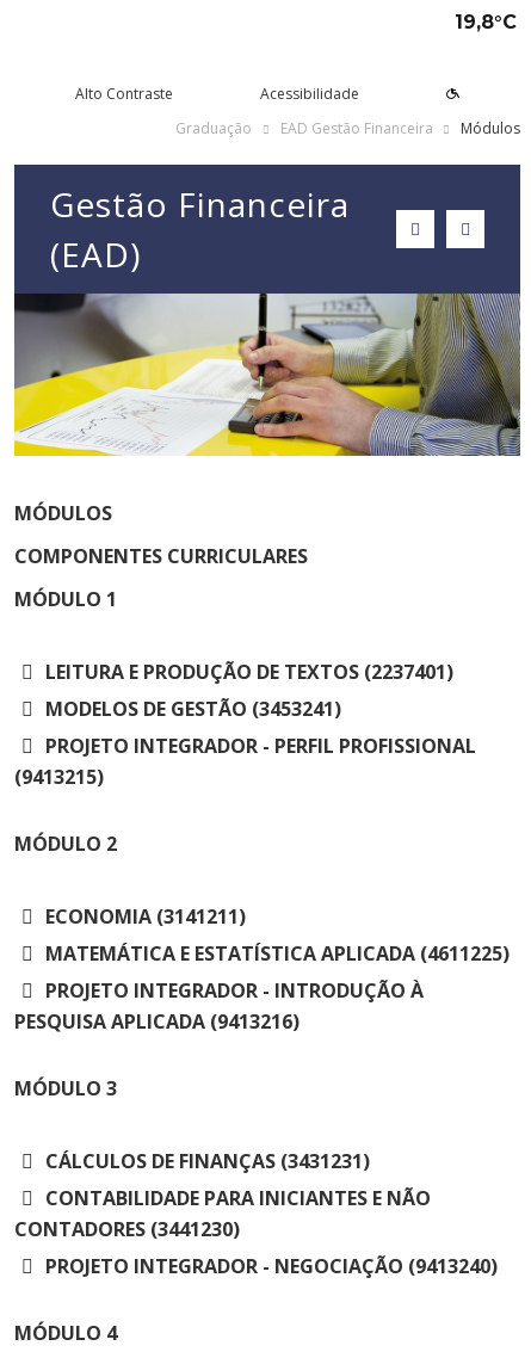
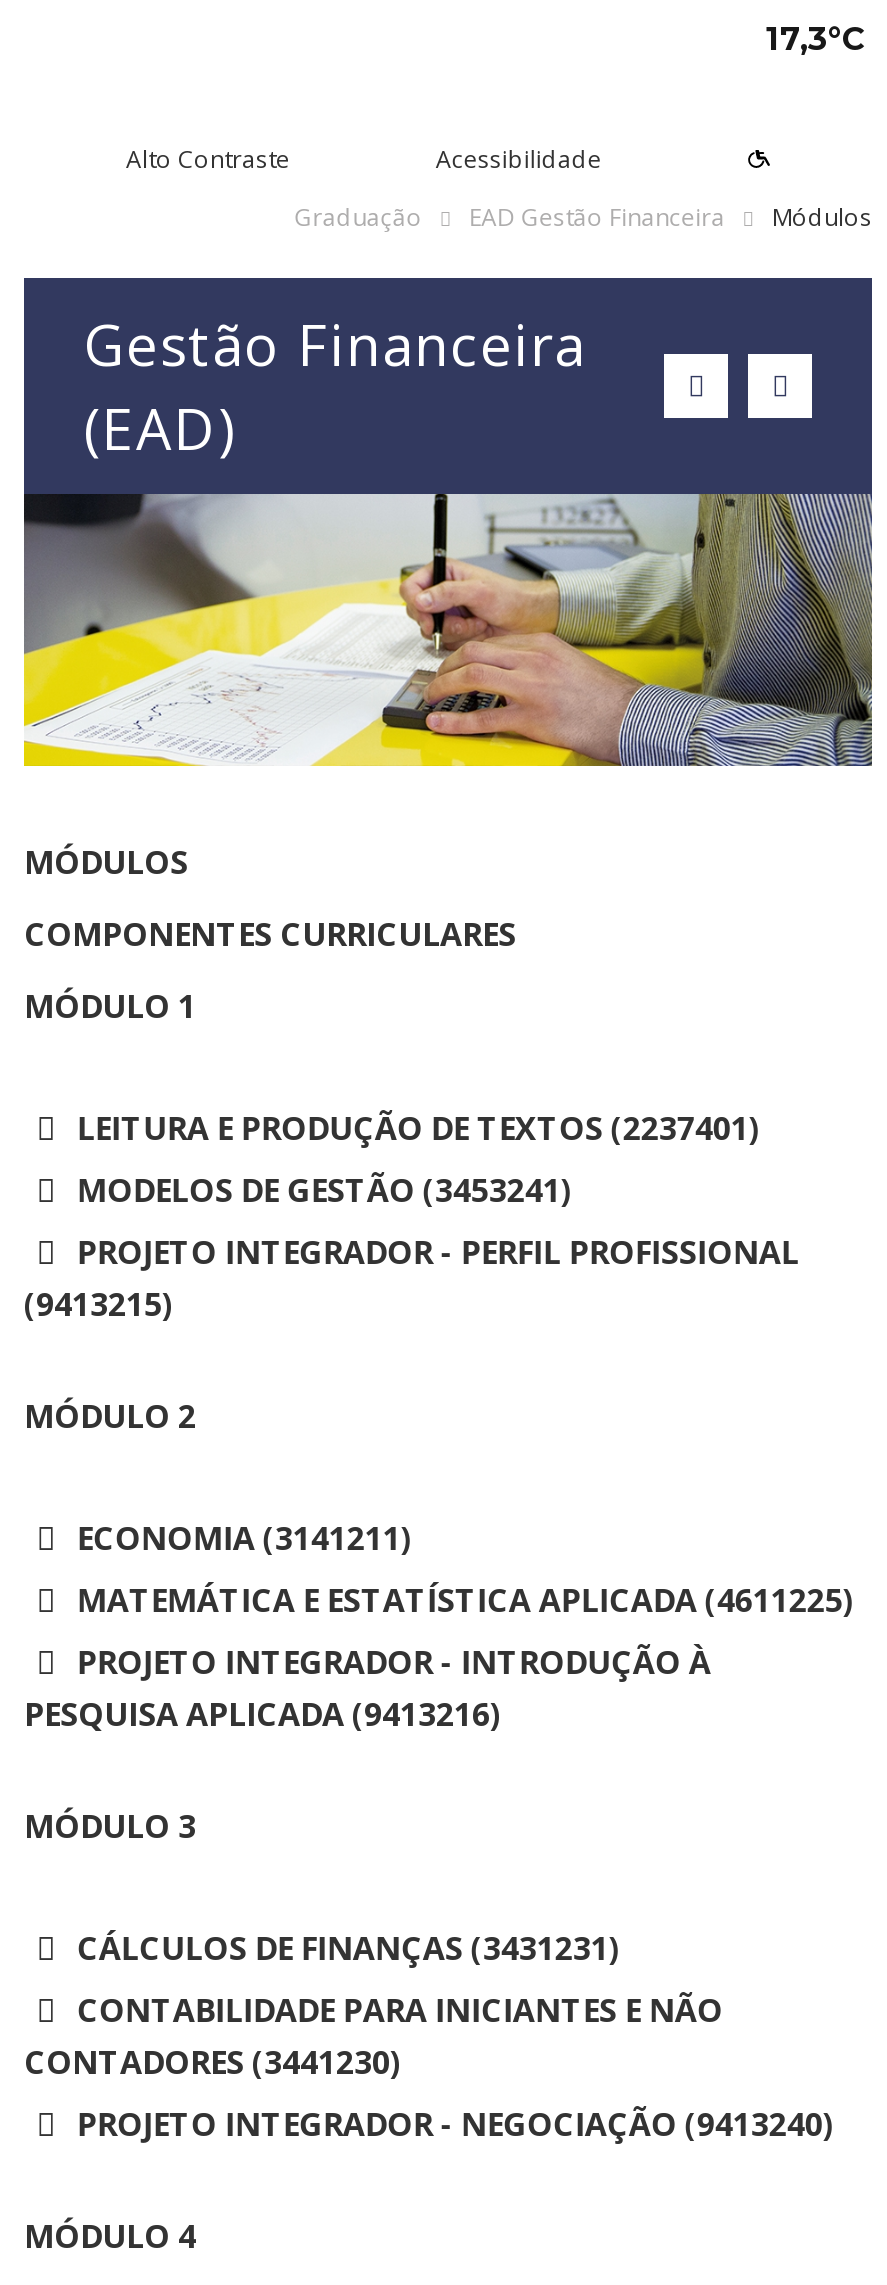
[455,11,517,33] 19,8°C -> [766,20,866,58] 17,3°C

